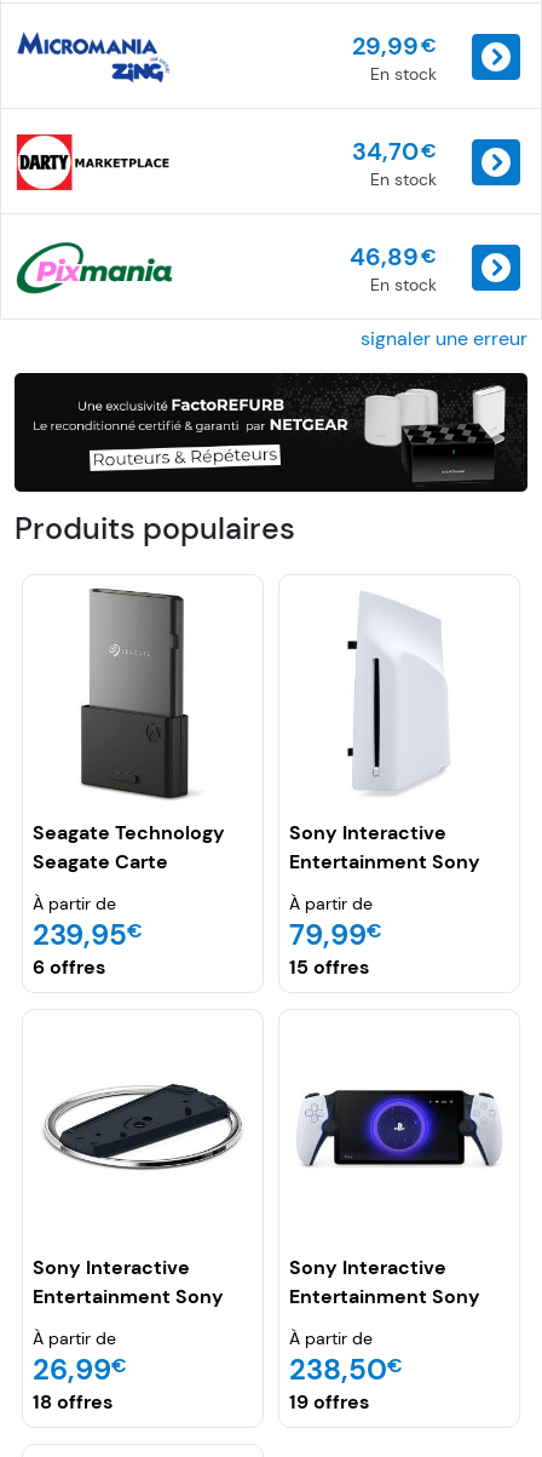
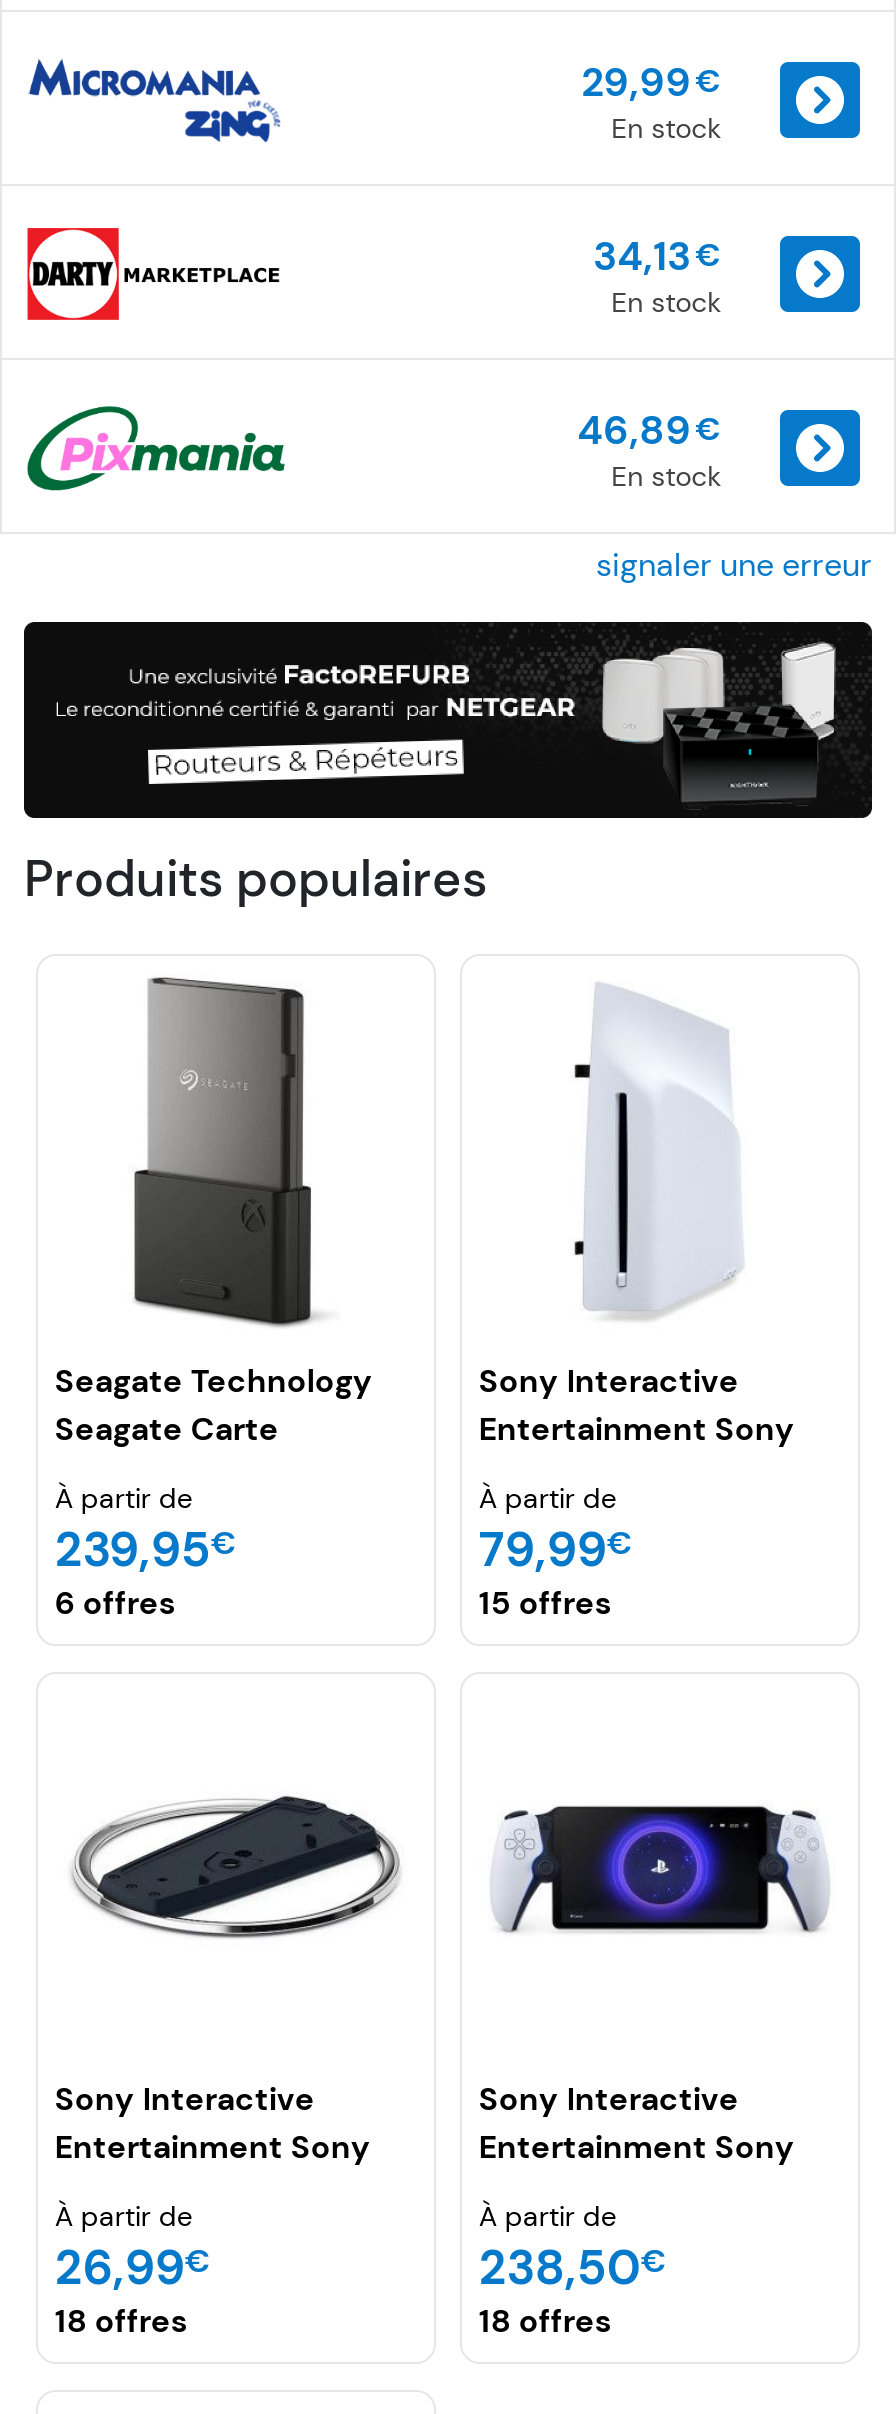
[352,136,436,167] 34,70 € -> [593,230,721,282] 34,13 €
[290,1390,369,1415] 19 offres -> [479,2301,611,2343] 18 offres

